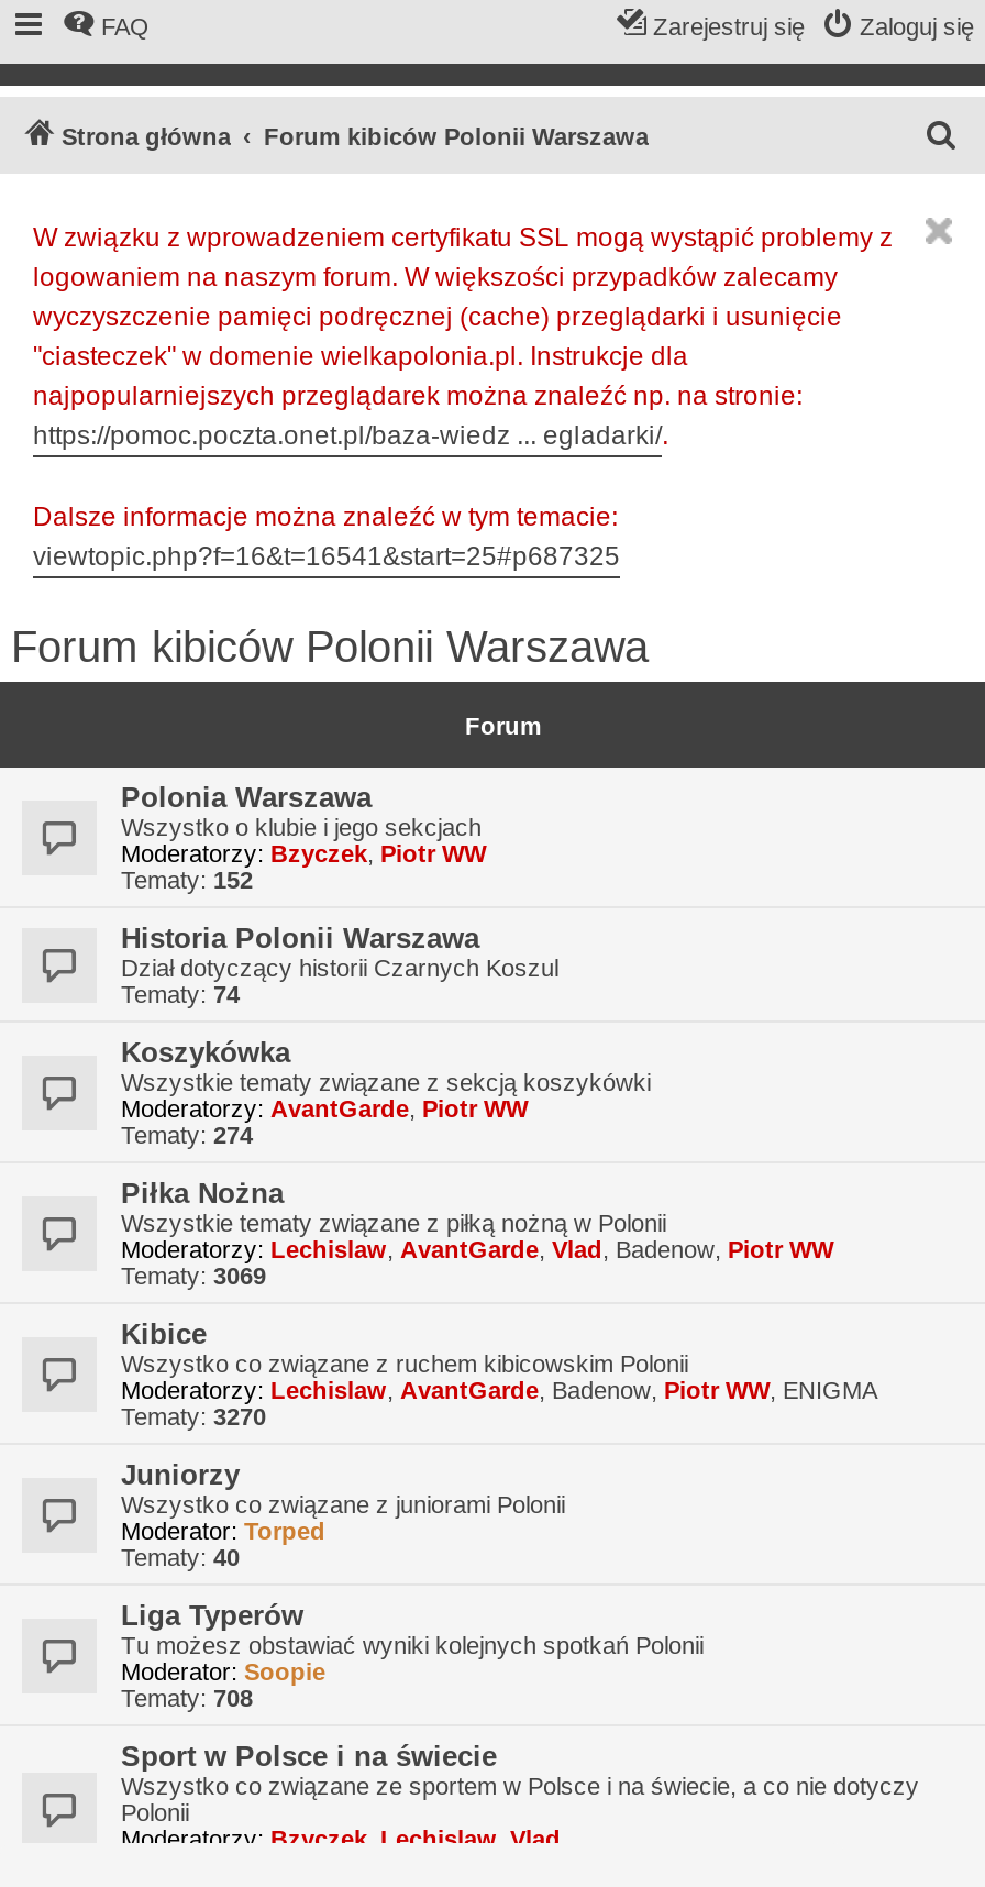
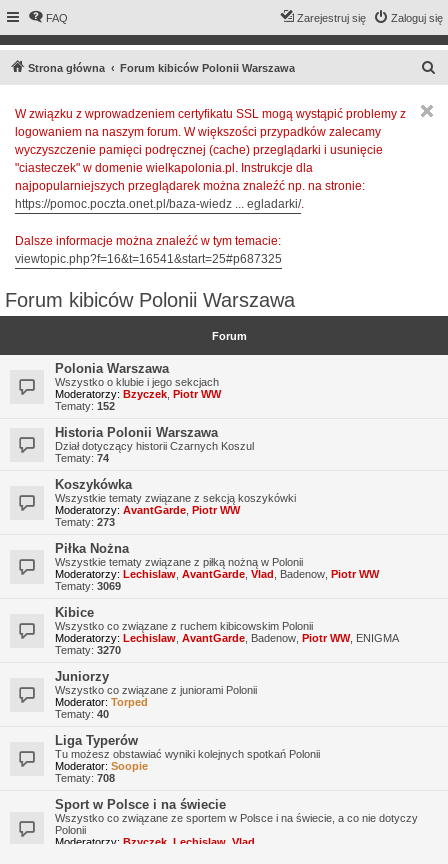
[121,1122,253,1148] Tematy: 274 -> [55,516,115,528] Tematy: 273

